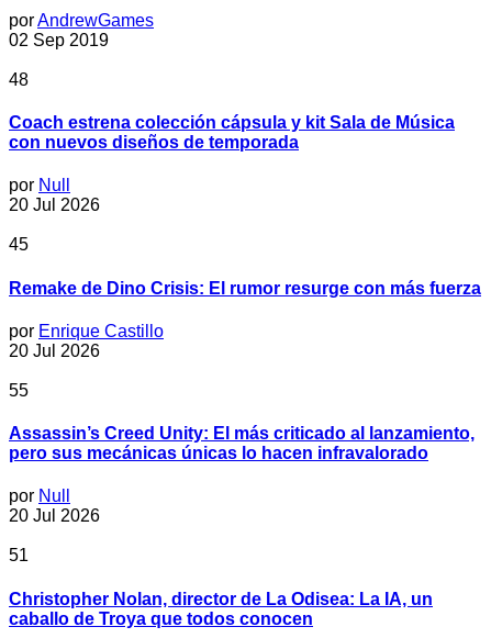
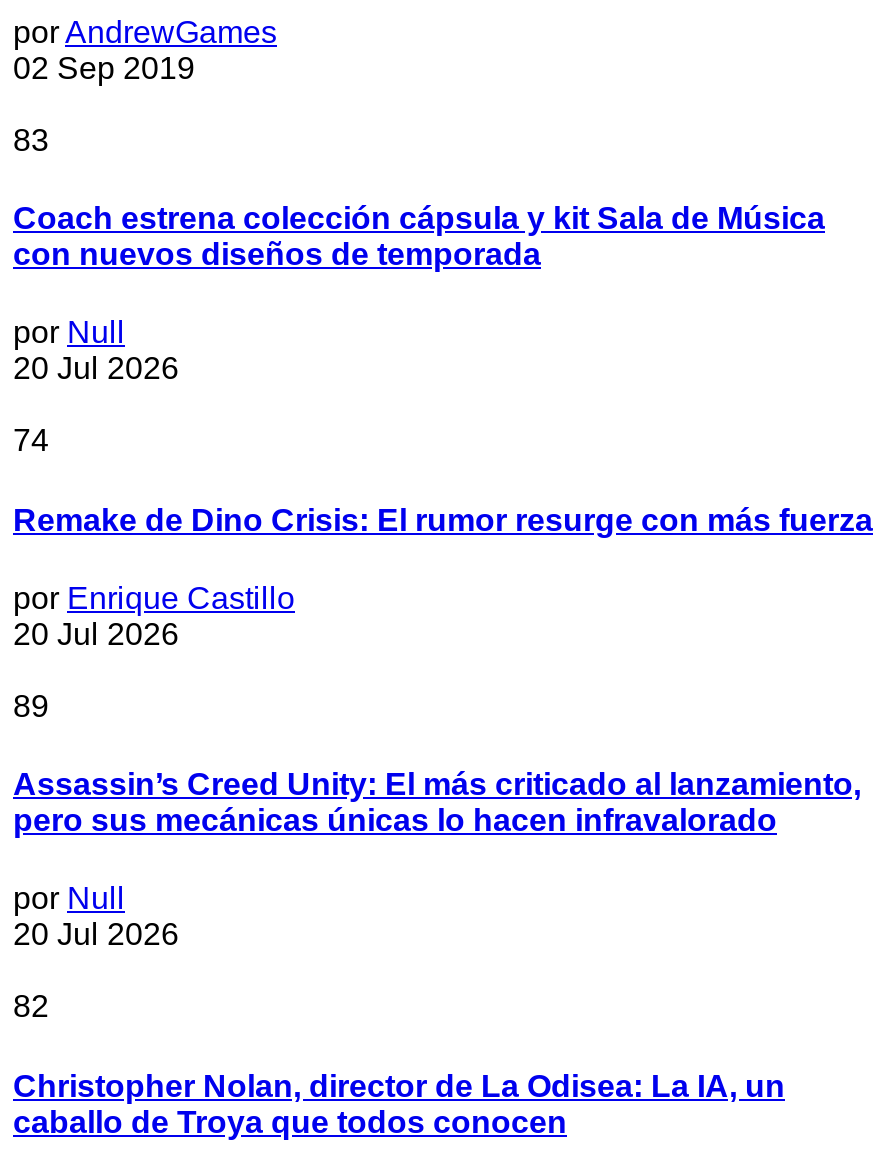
[9,70,29,89] 48 -> [13,123,49,157] 83
[9,235,29,254] 45 -> [13,424,49,458] 74
[9,381,29,400] 55 -> [13,689,49,723] 89
[9,546,29,565] 51 -> [13,990,49,1024] 82

